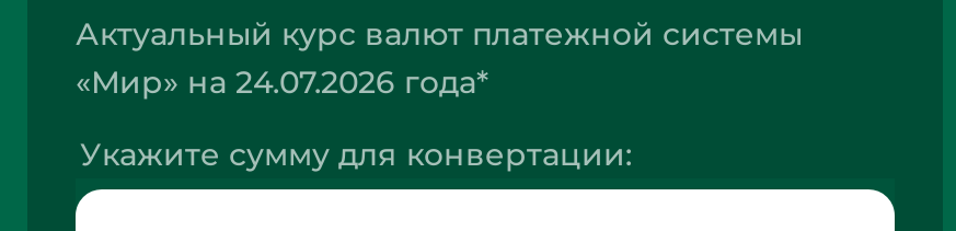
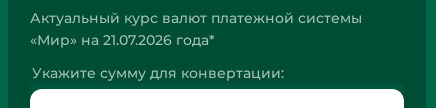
[76,62,489,102] «Мир» на 24.07.2026 года* -> [30,31,215,49] «Мир» на 21.07.2026 года*

